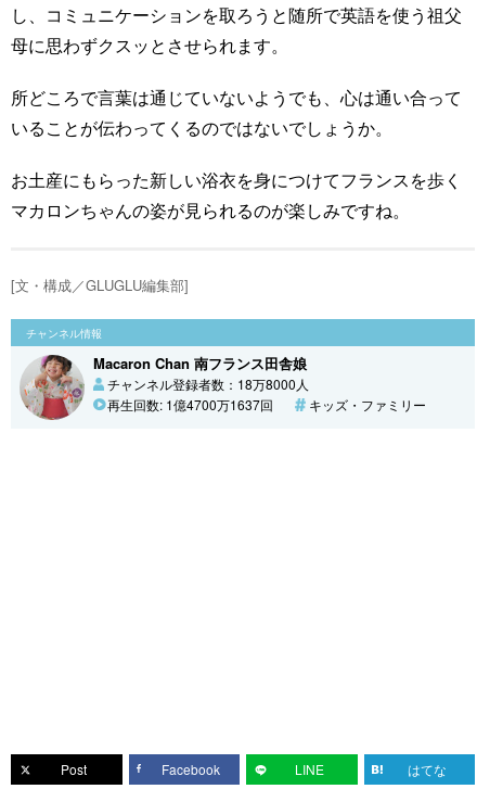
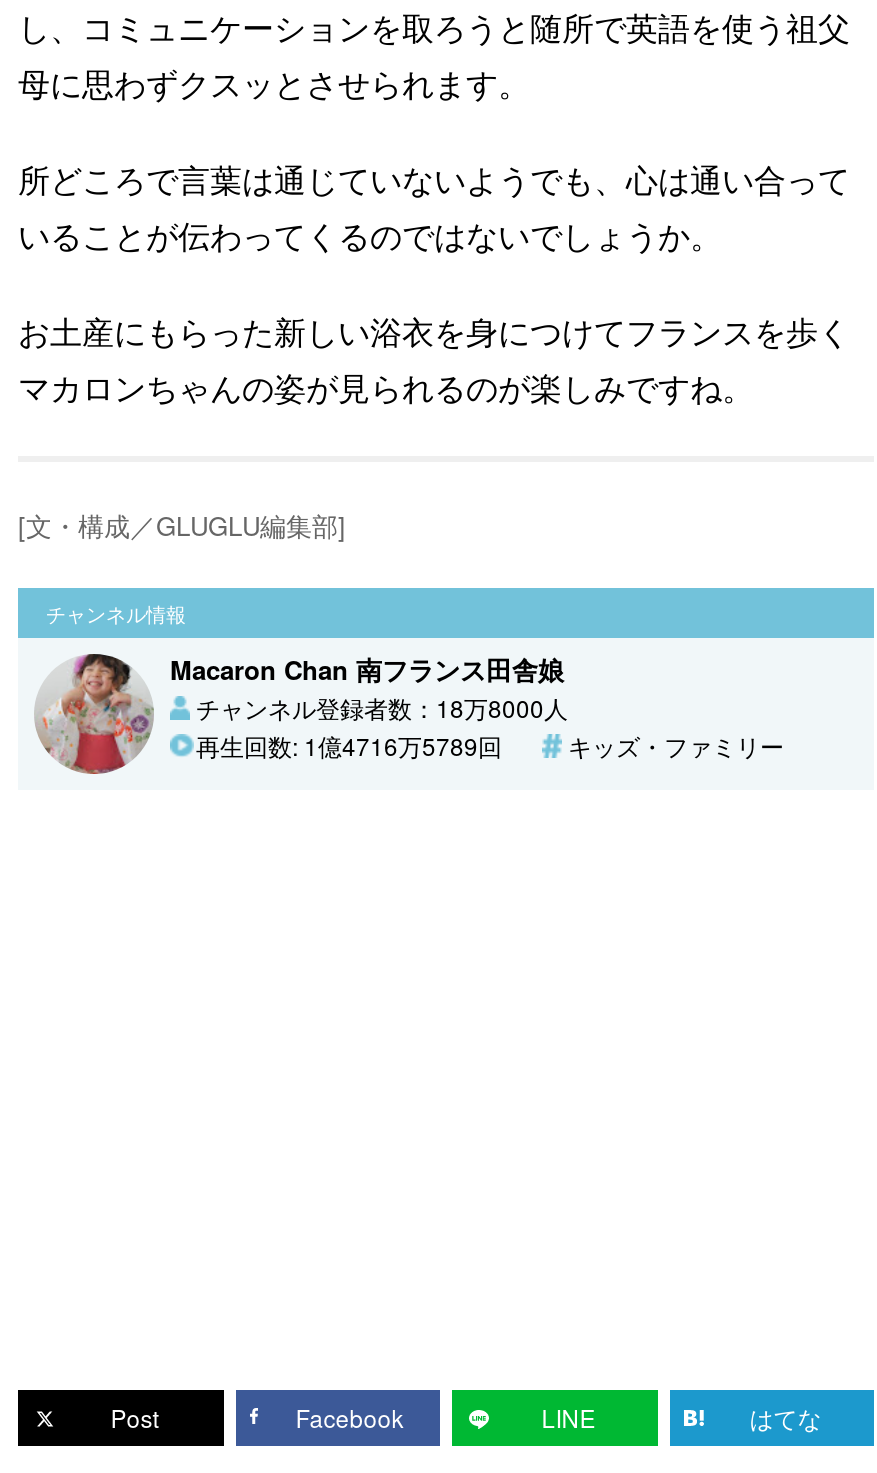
[107,396,273,414] 再生回数: 1億4700万1637回 -> [196,729,502,763] 再生回数: 1億4716万5789回

